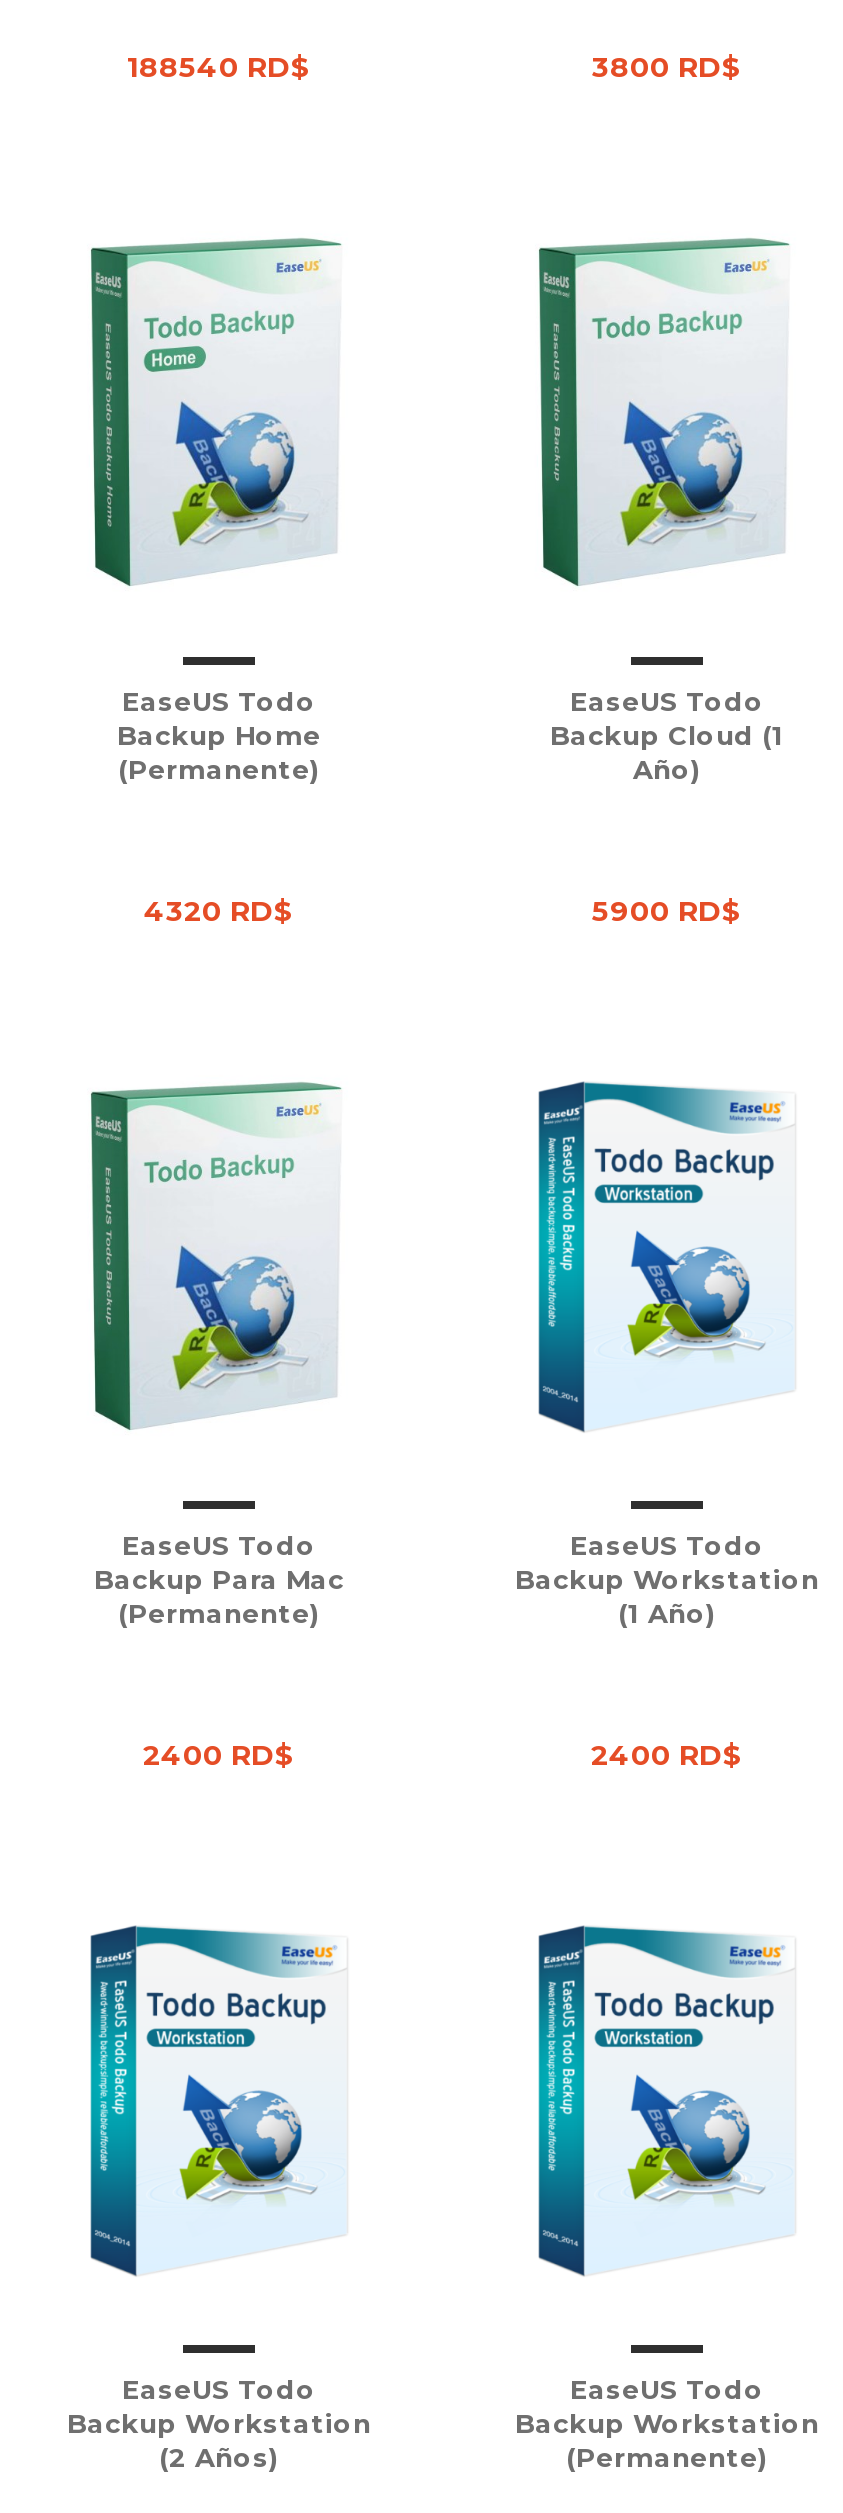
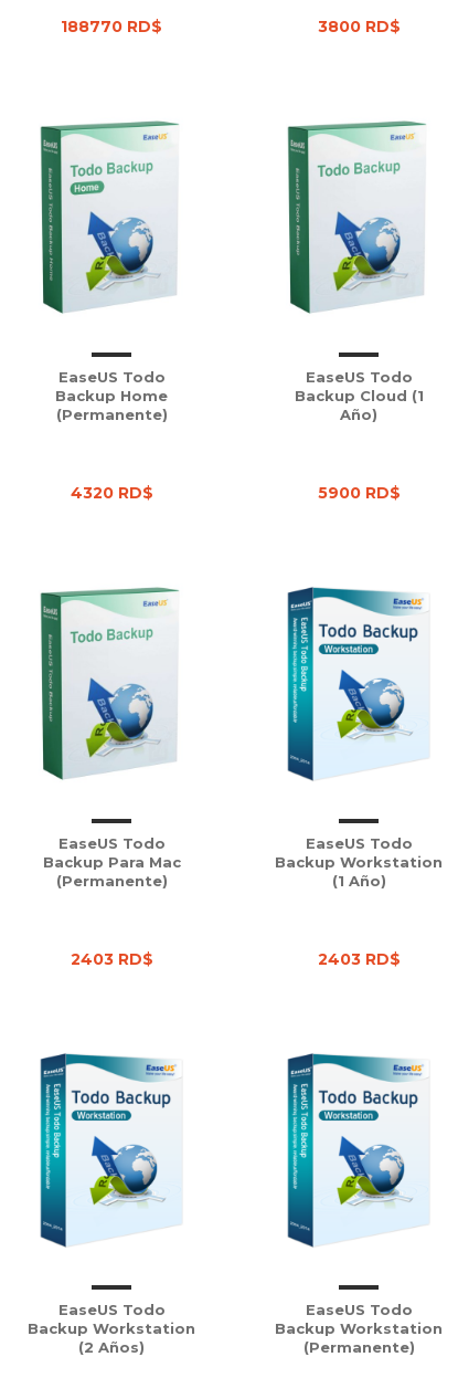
[127,49,311,85] 188540 RD$ -> [61,17,162,36] 188770 RD$
[143,1737,295,1773] 2400 RD$ -> [70,949,153,969] 2403 RD$
[591,1737,743,1773] 2400 RD$ -> [317,949,400,969] 2403 RD$

